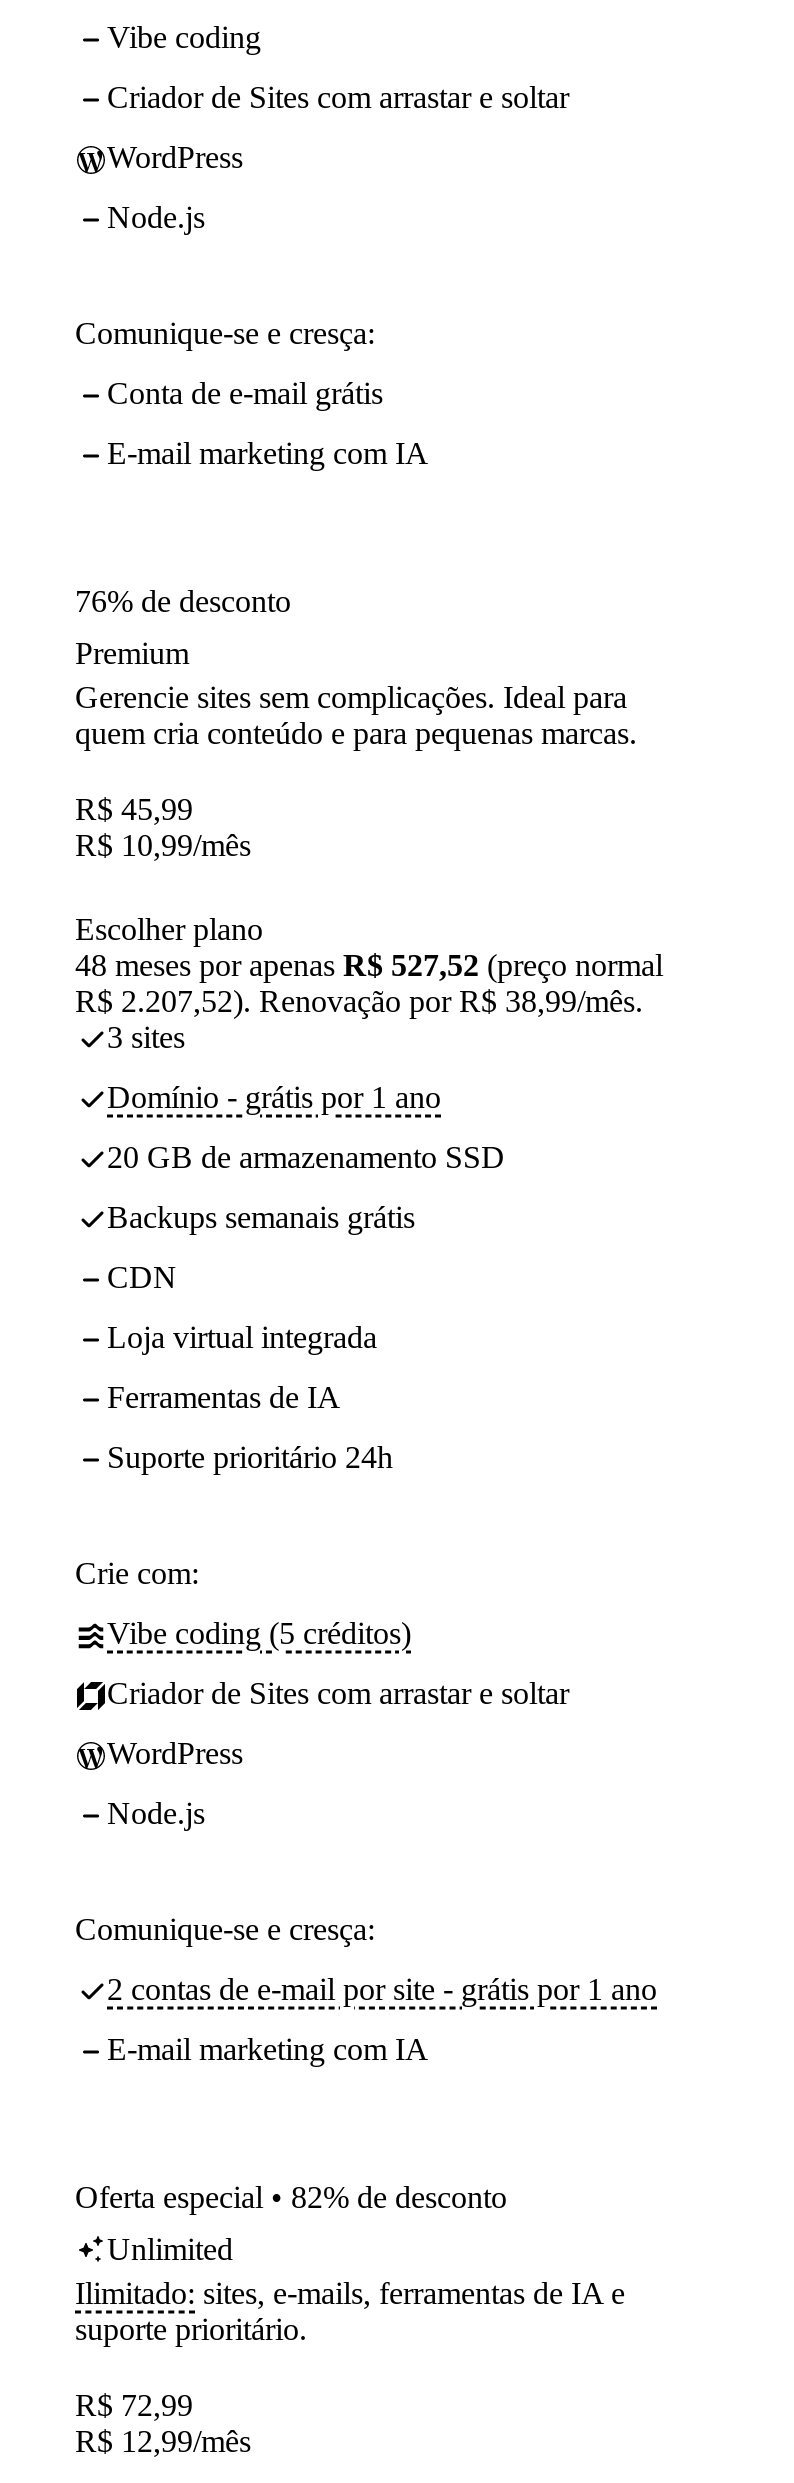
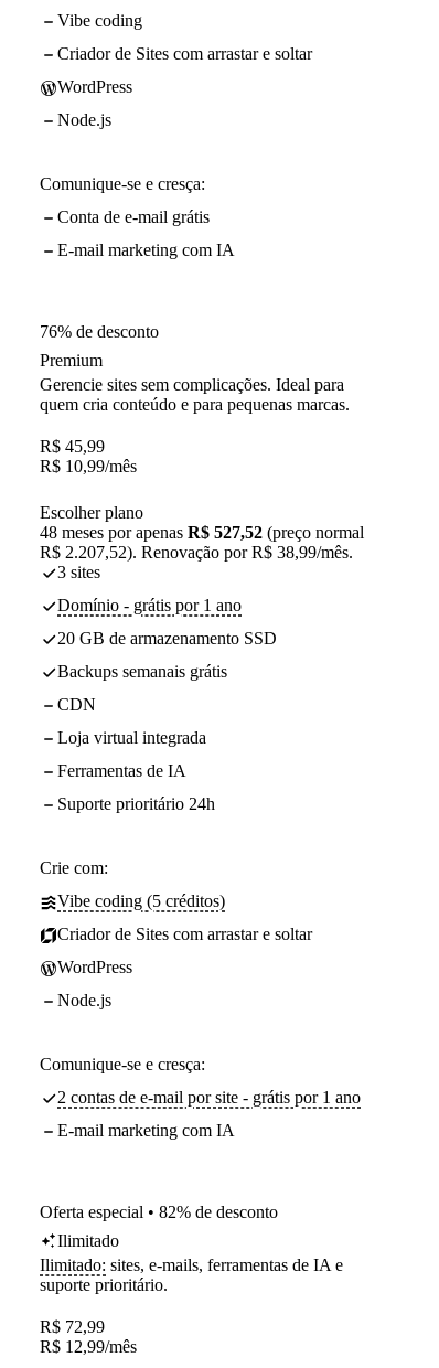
[107,2232,233,2266] Unlimited -> [57,1231,119,1250] Ilimitado

